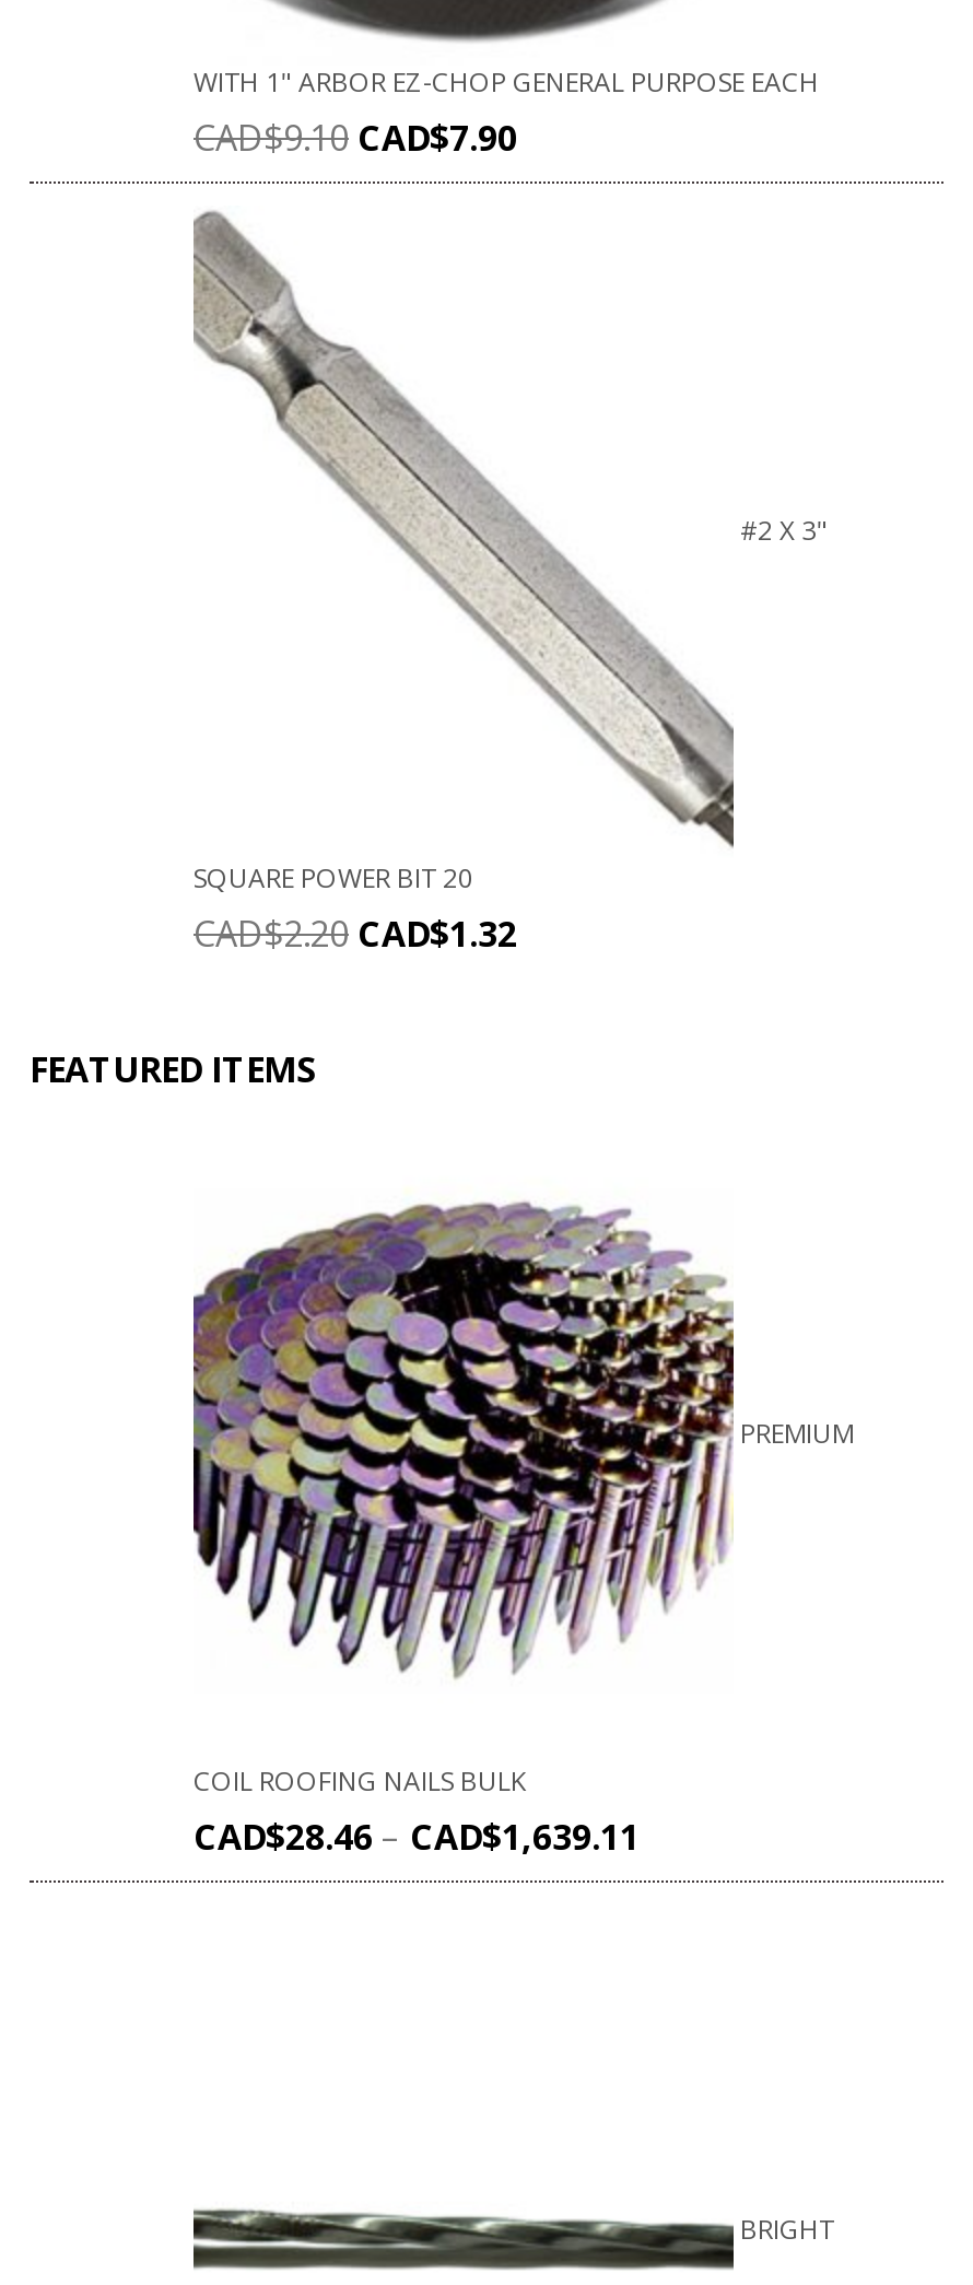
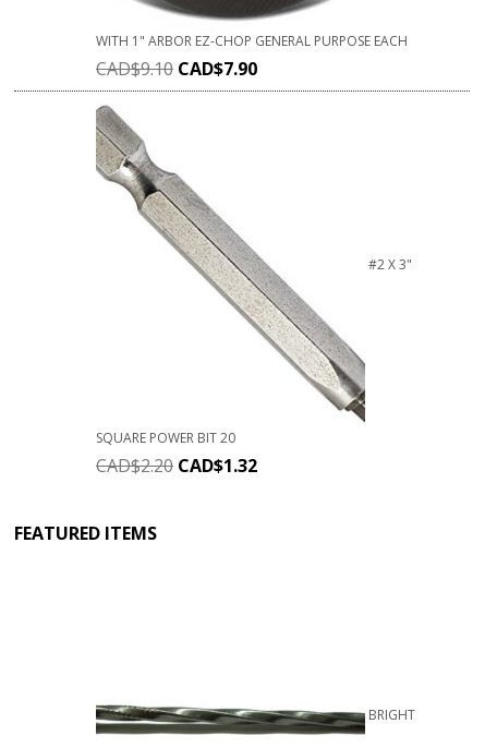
[191,1200,854,1679] [image] | PREMIUM -> none
[194,1763,640,1861] COIL ROOFING NAILS BULK | CAD$28.46 – CAD$1,639.11 -> none

